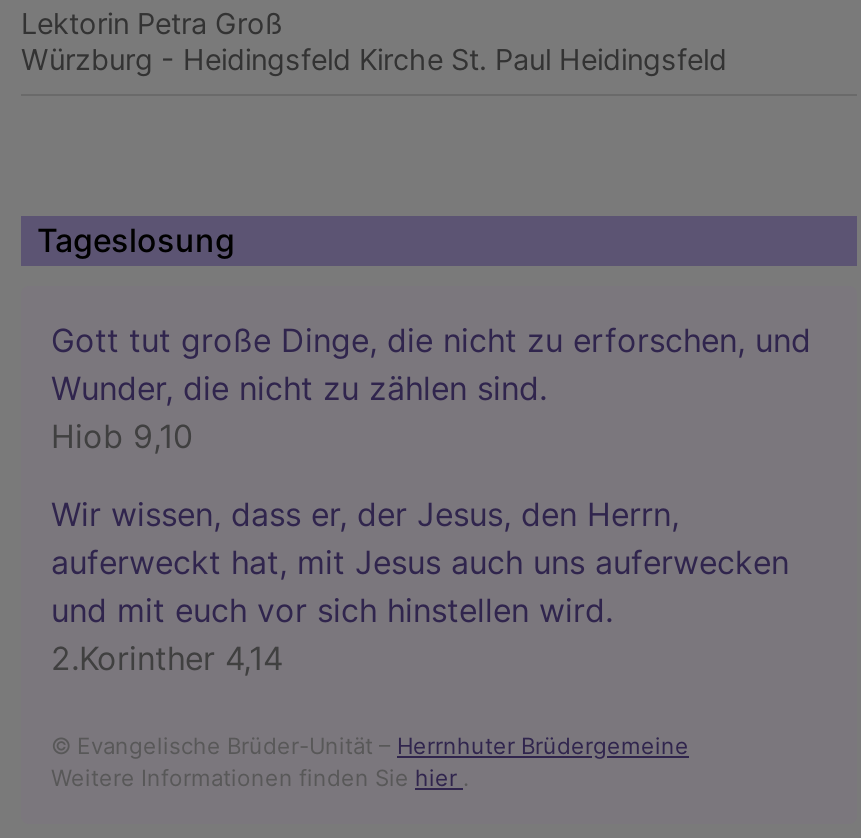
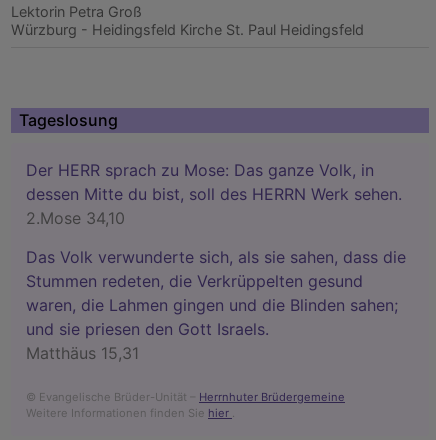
[51,321,811,457] Gott tut große Dinge, die nicht zu erforschen, und | Wunder, die nicht zu zählen sind. | Hiob 9,10 -> [26,160,402,228] Der HERR sprach zu Mose: Das ganze Volk, in | dessen Mitte du bist, soll des HERRN Werk sehen. | 2.Mose 34,10
[51,495,789,679] Wir wissen, dass er, der Jesus, den Herrn, | auferweckt hat, mit Jesus auch uns auferwecken | und mit euch vor sich hinstellen wird. | 2.Korinther 4,14 -> [26,247,406,363] Das Volk verwunderte sich, als sie sahen, dass die | Stummen redeten, die Verkrüppelten gesund | waren, die Lahmen gingen und die Blinden sahen; | und sie priesen den Gott Israels. | Matthäus 15,31

